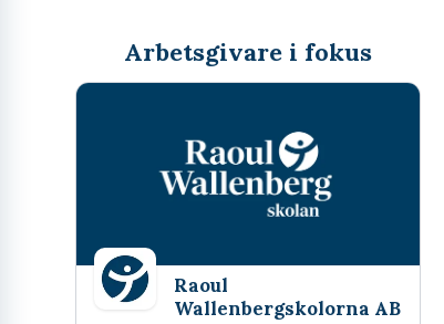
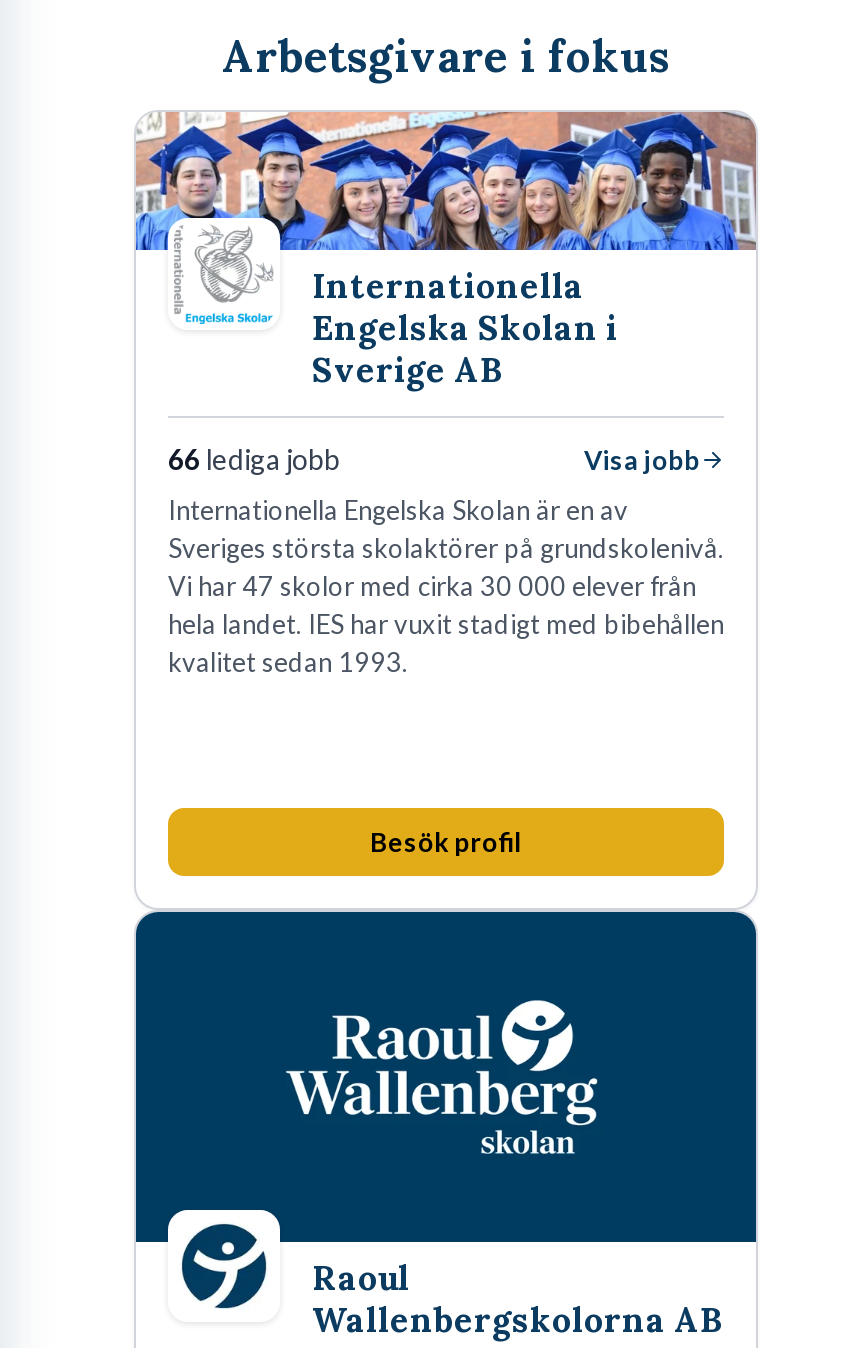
none -> [134,110,758,678] [image] | Internationella | Engelska Skolan i | Sverige AB | 66 lediga jobb | Visa jobb | Internationella Engelska Skolan är en av | Sveriges största skolaktörer på grundskolenivå. | Vi har 47 skolor med cirka 30 000 elever från | hela landet. IES har vuxit stadigt med bibehållen | kvalitet sedan 1993.
none -> [370,826,522,858] Besök profil

